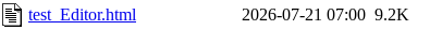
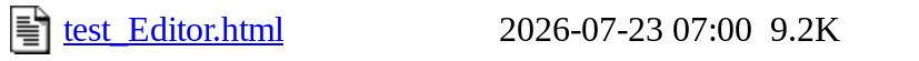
[242,6,409,24] 2026-07-21 07:00 9.2K -> [499,11,841,49] 2026-07-23 07:00 9.2K

